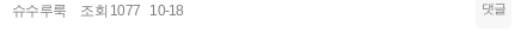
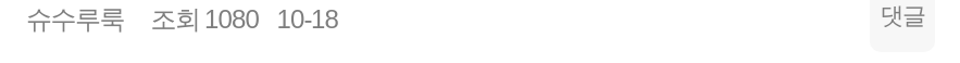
[12,2,183,19] 슈수루룩 조회 1077 10-18 -> [26,4,338,35] 슈수루룩 조회 1080 10-18

